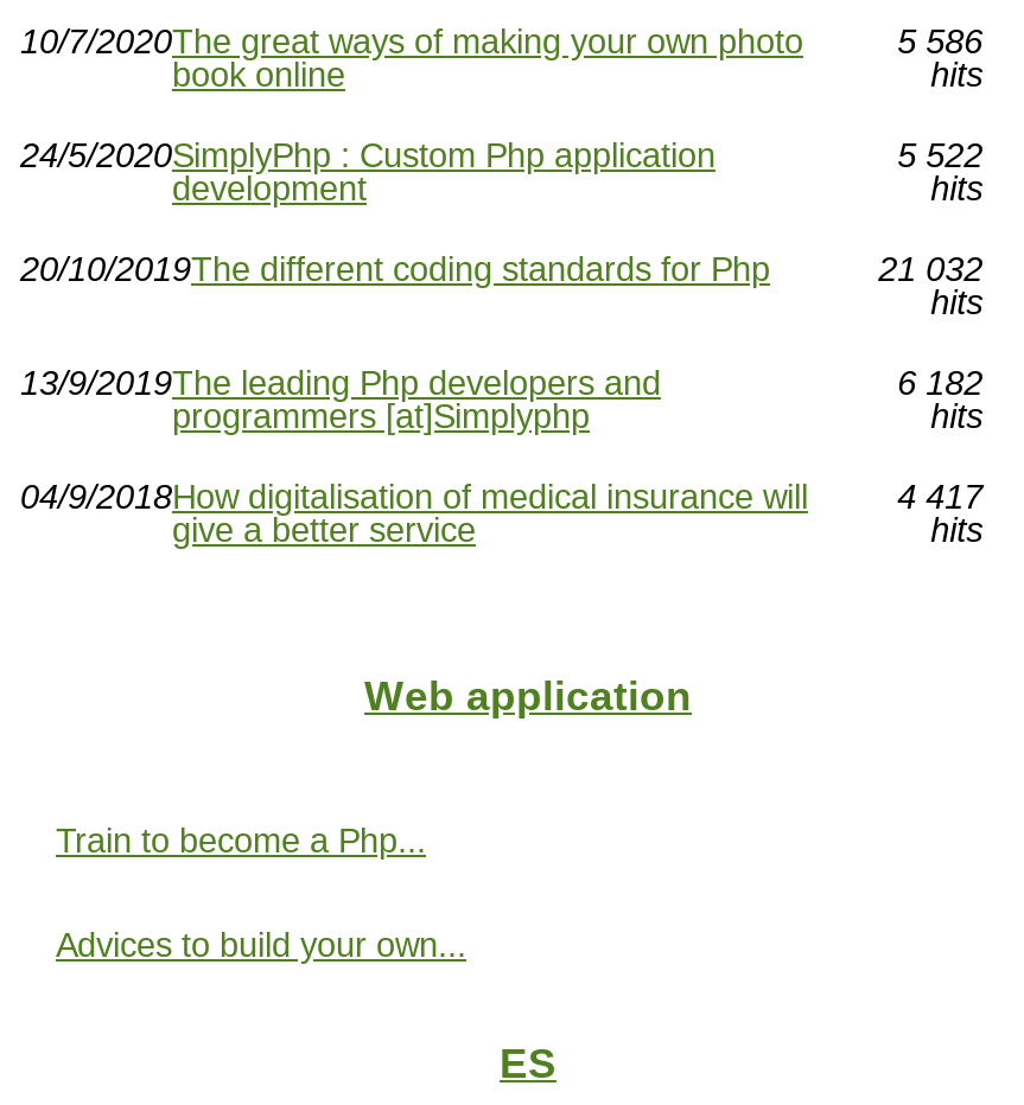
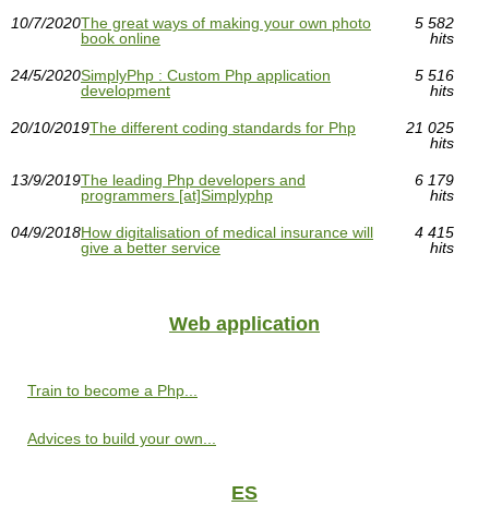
[897,23,983,60] 5 586 -> [414,14,454,32] 5 582
[897,136,983,174] 5 522 -> [414,67,454,84] 5 516
[878,250,983,288] 21 032 -> [406,119,454,136] 21 025
[897,364,983,402] 6 182 -> [414,171,454,189] 6 179
[897,478,983,516] 4 417 -> [414,224,454,241] 4 415

